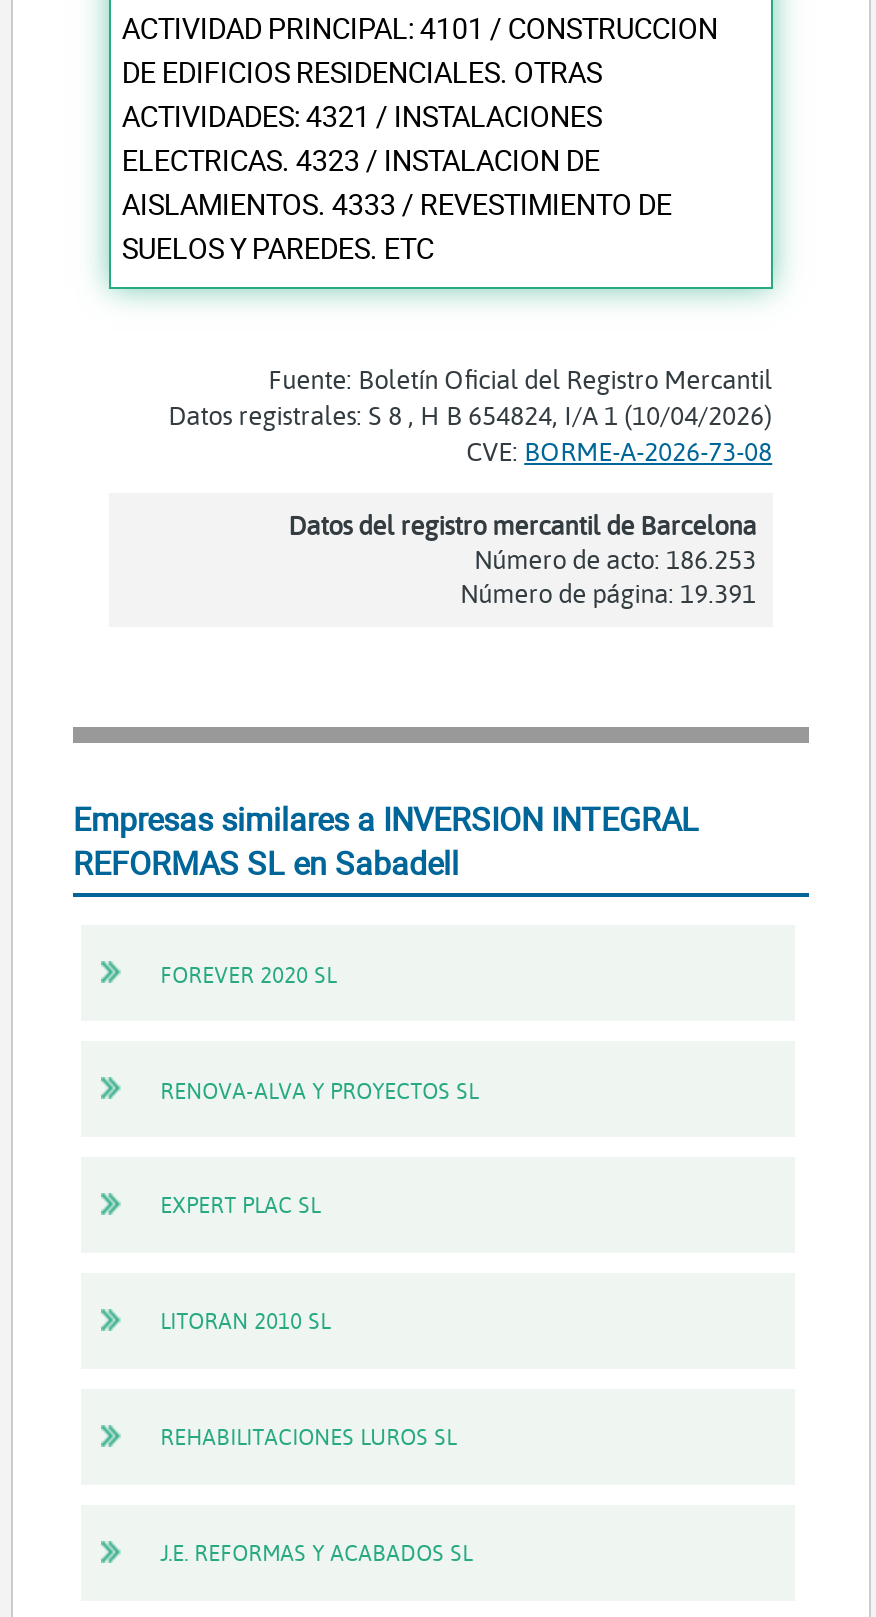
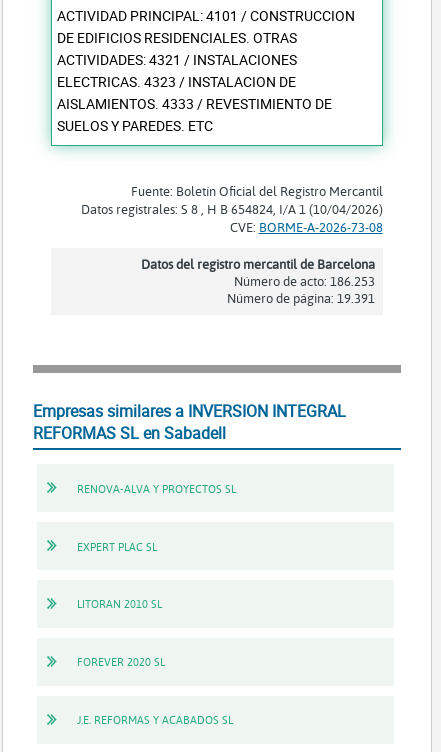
[160,958,336,988] FOREVER 2020 SL -> none
[160,1422,456,1452] REHABILITACIONES LUROS SL -> [77,654,165,669] FOREVER 2020 SL

